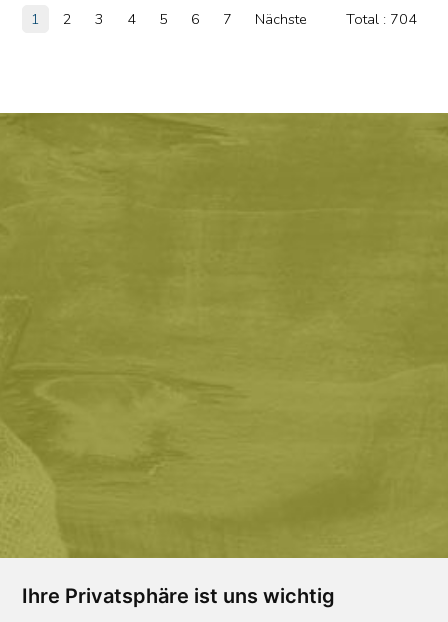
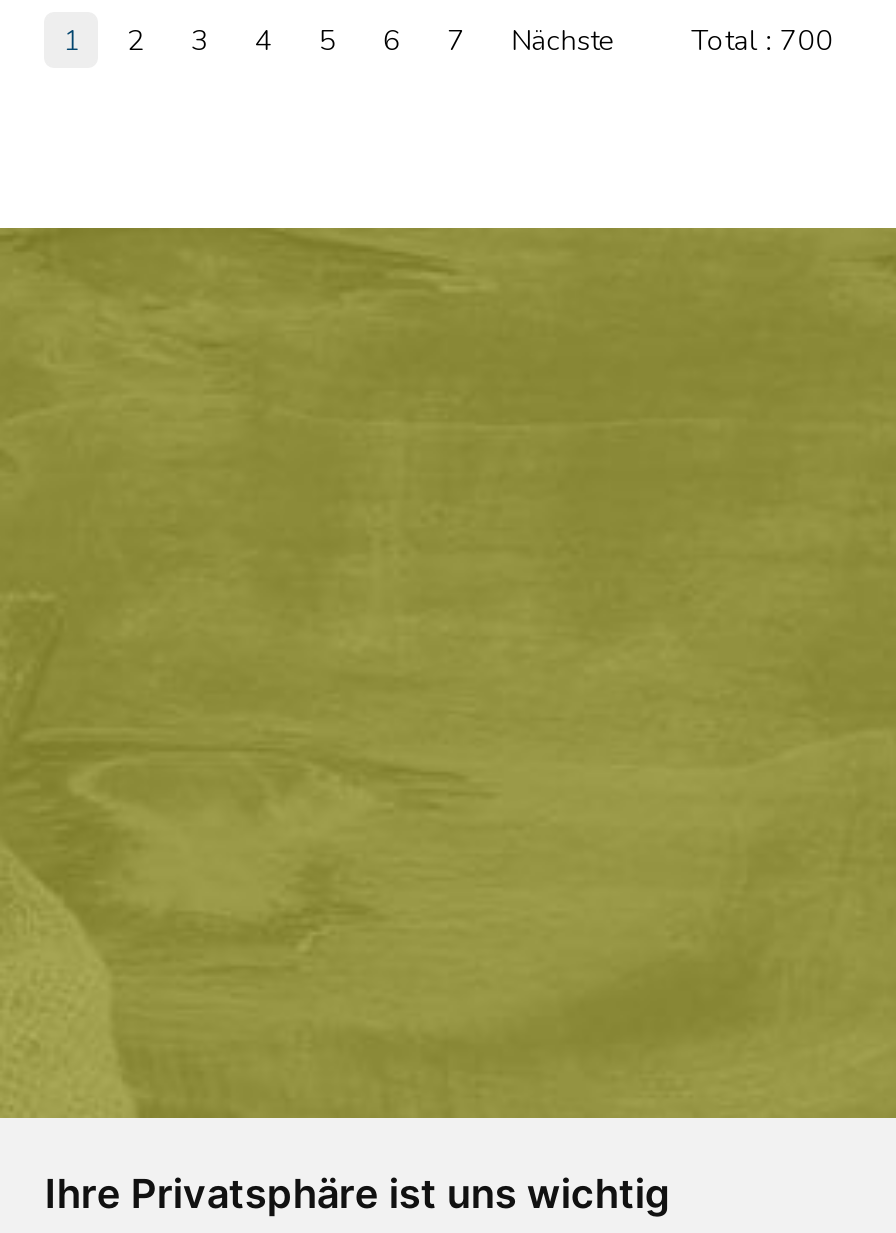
[31,9,417,29] 1 2 3 4 5 6 7 Nächste Total : 704 -> [63,20,833,60] 1 2 3 4 5 6 7 Nächste Total : 700

